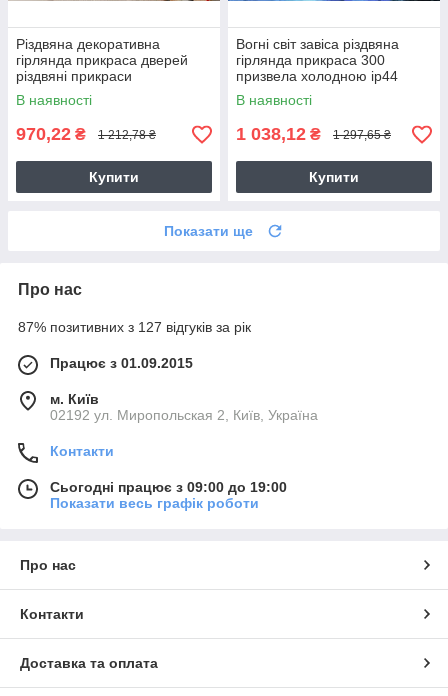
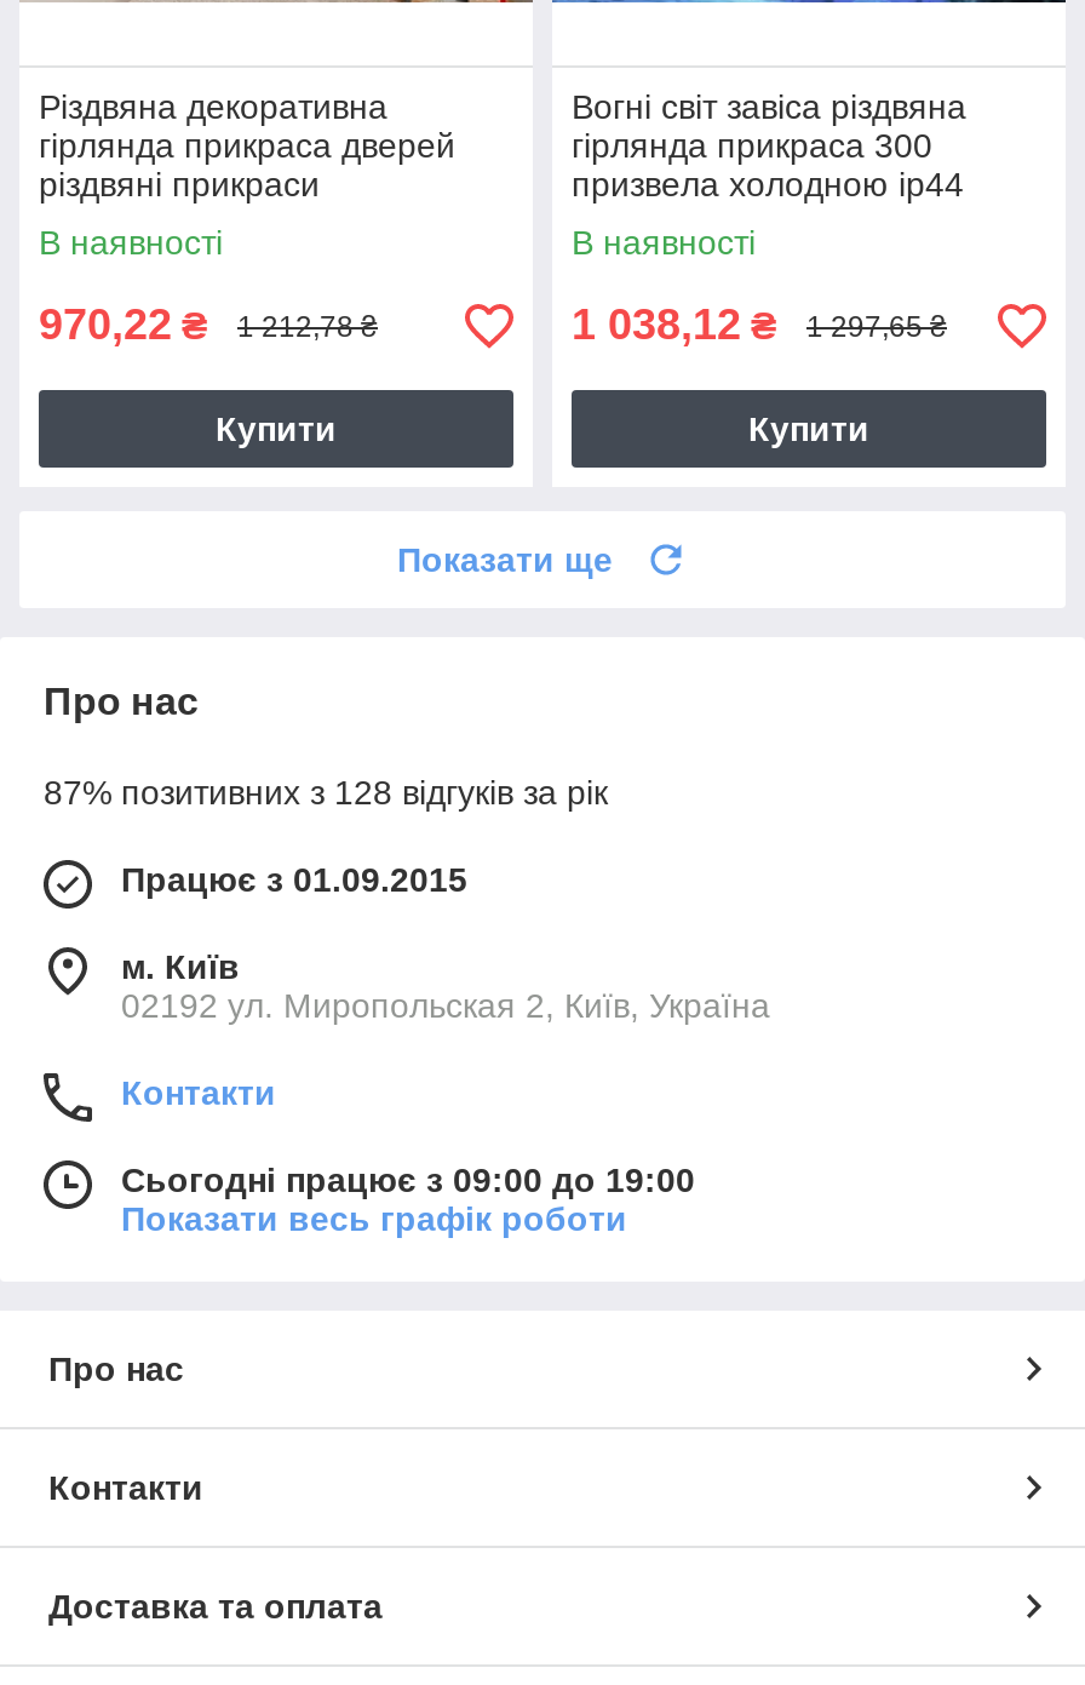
[18,319,251,335] 87% позитивних з 127 відгуків за рік -> [44,774,608,813] 87% позитивних з 128 відгуків за рік

